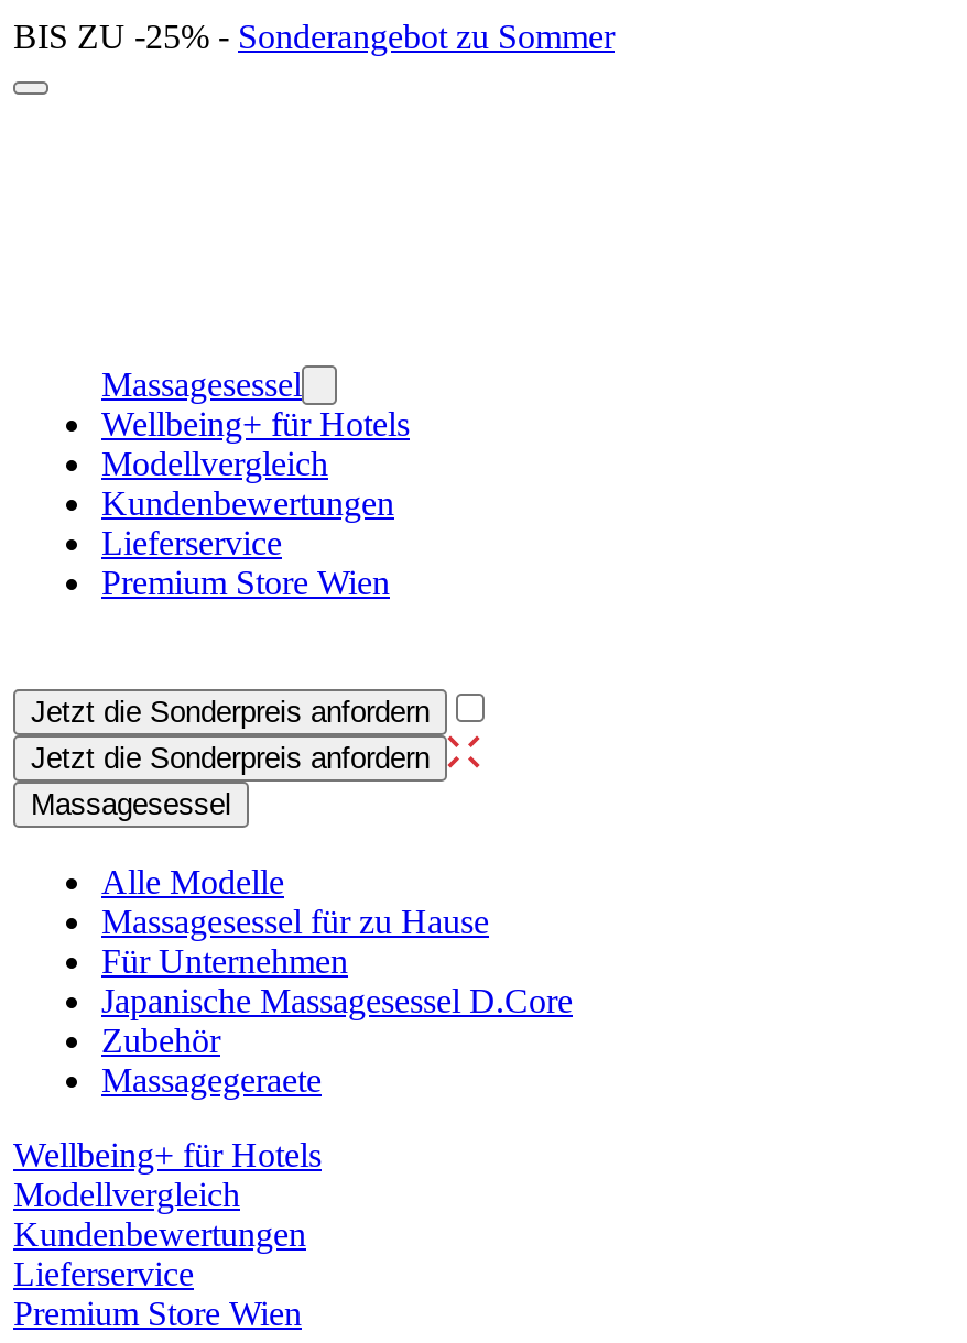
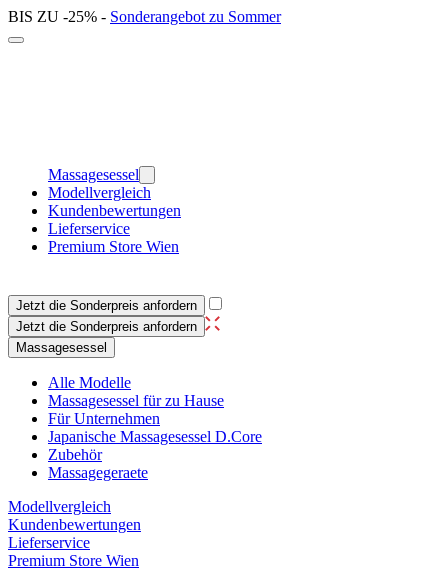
[101,405,410,442] Wellbeing+ für Hotels -> none
[13,1136,322,1173] Wellbeing+ für Hotels -> none

